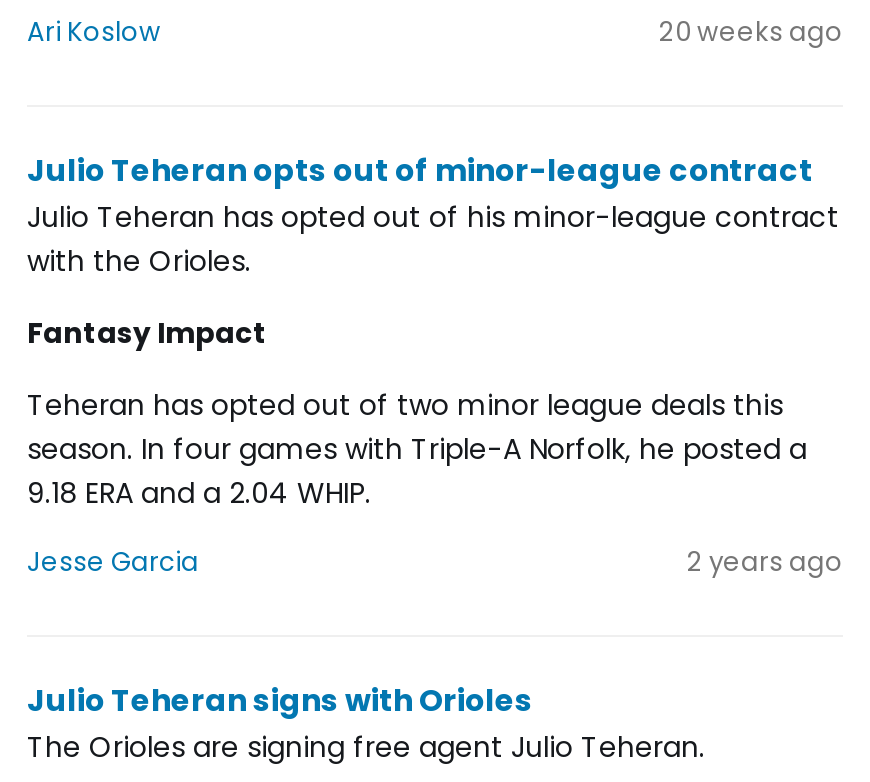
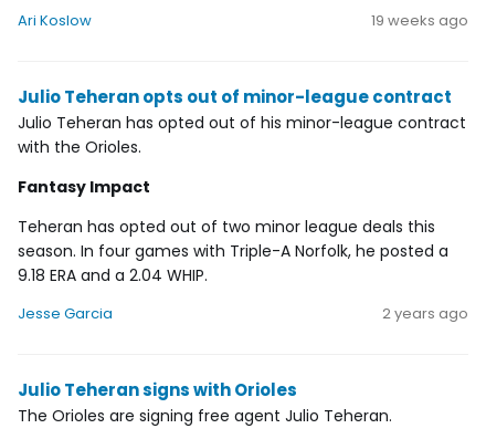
[659,14,843,52] 20 weeks ago -> [371,10,468,31] 19 weeks ago

